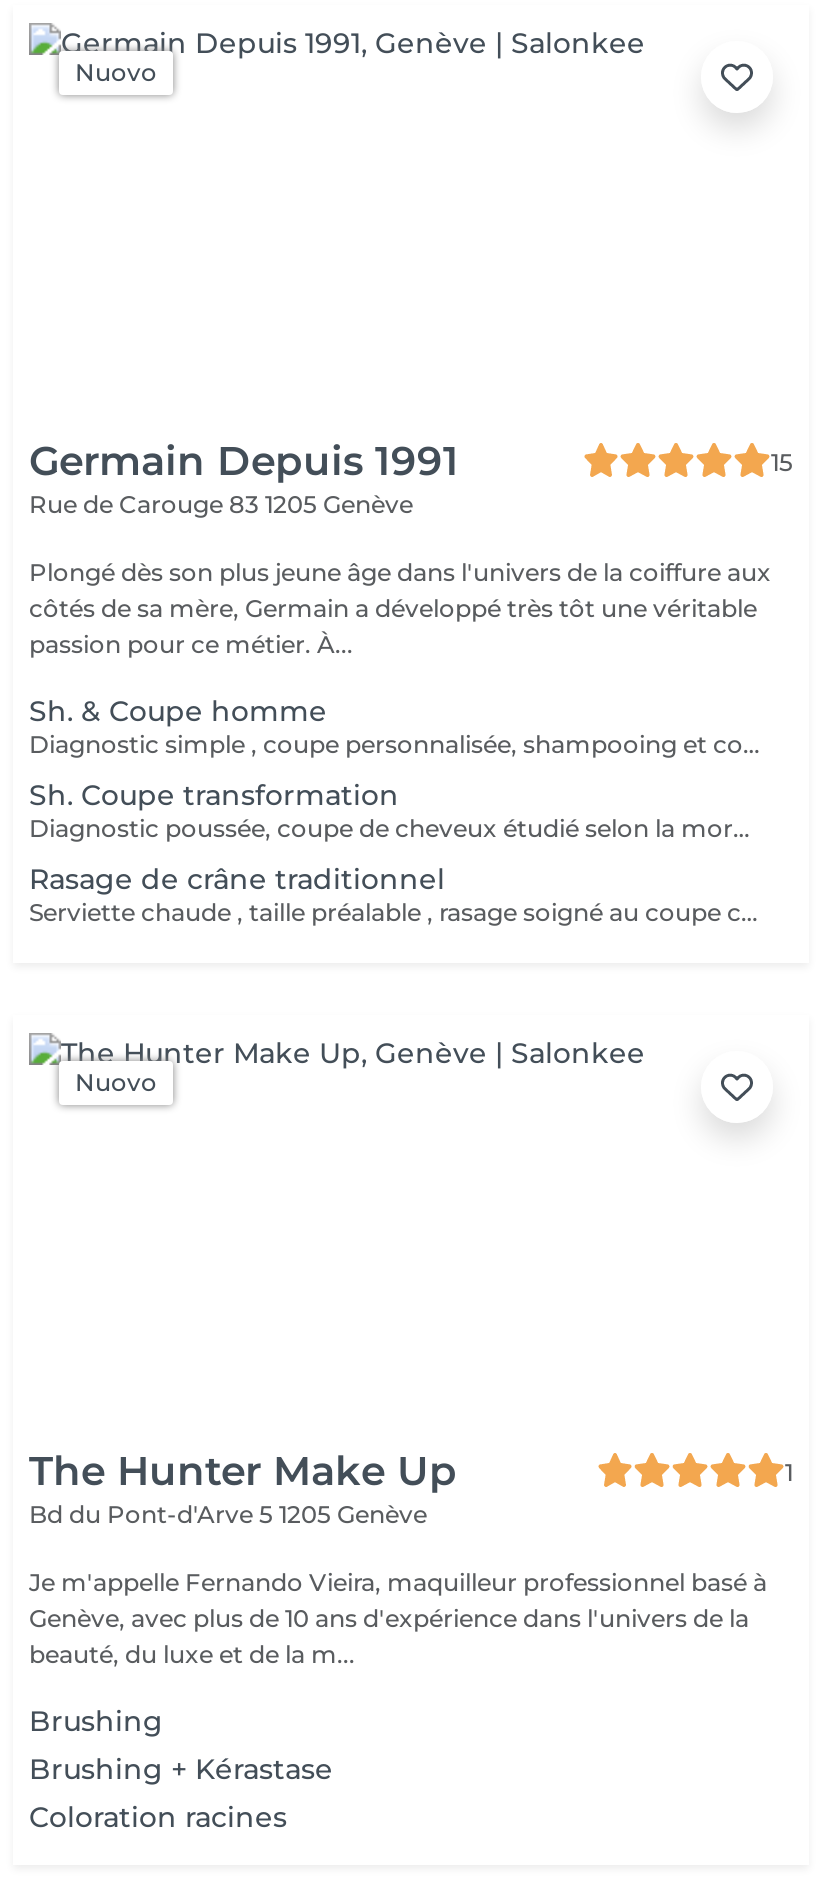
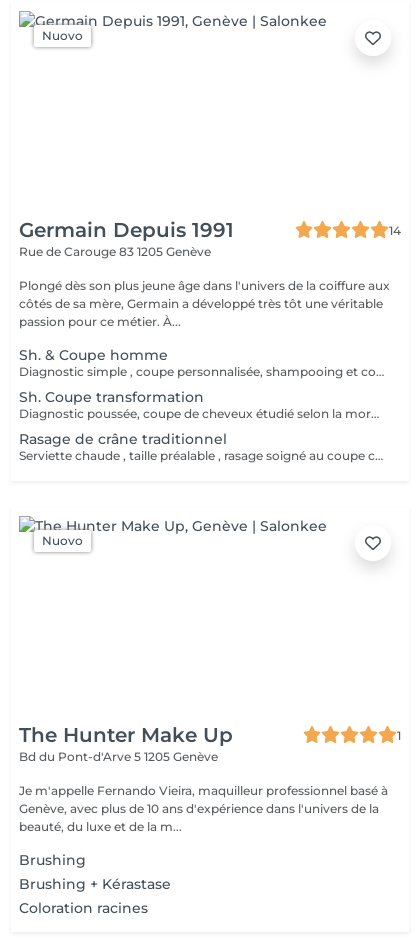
[771,447,793,477] 15 -> [389,223,401,238] 14

